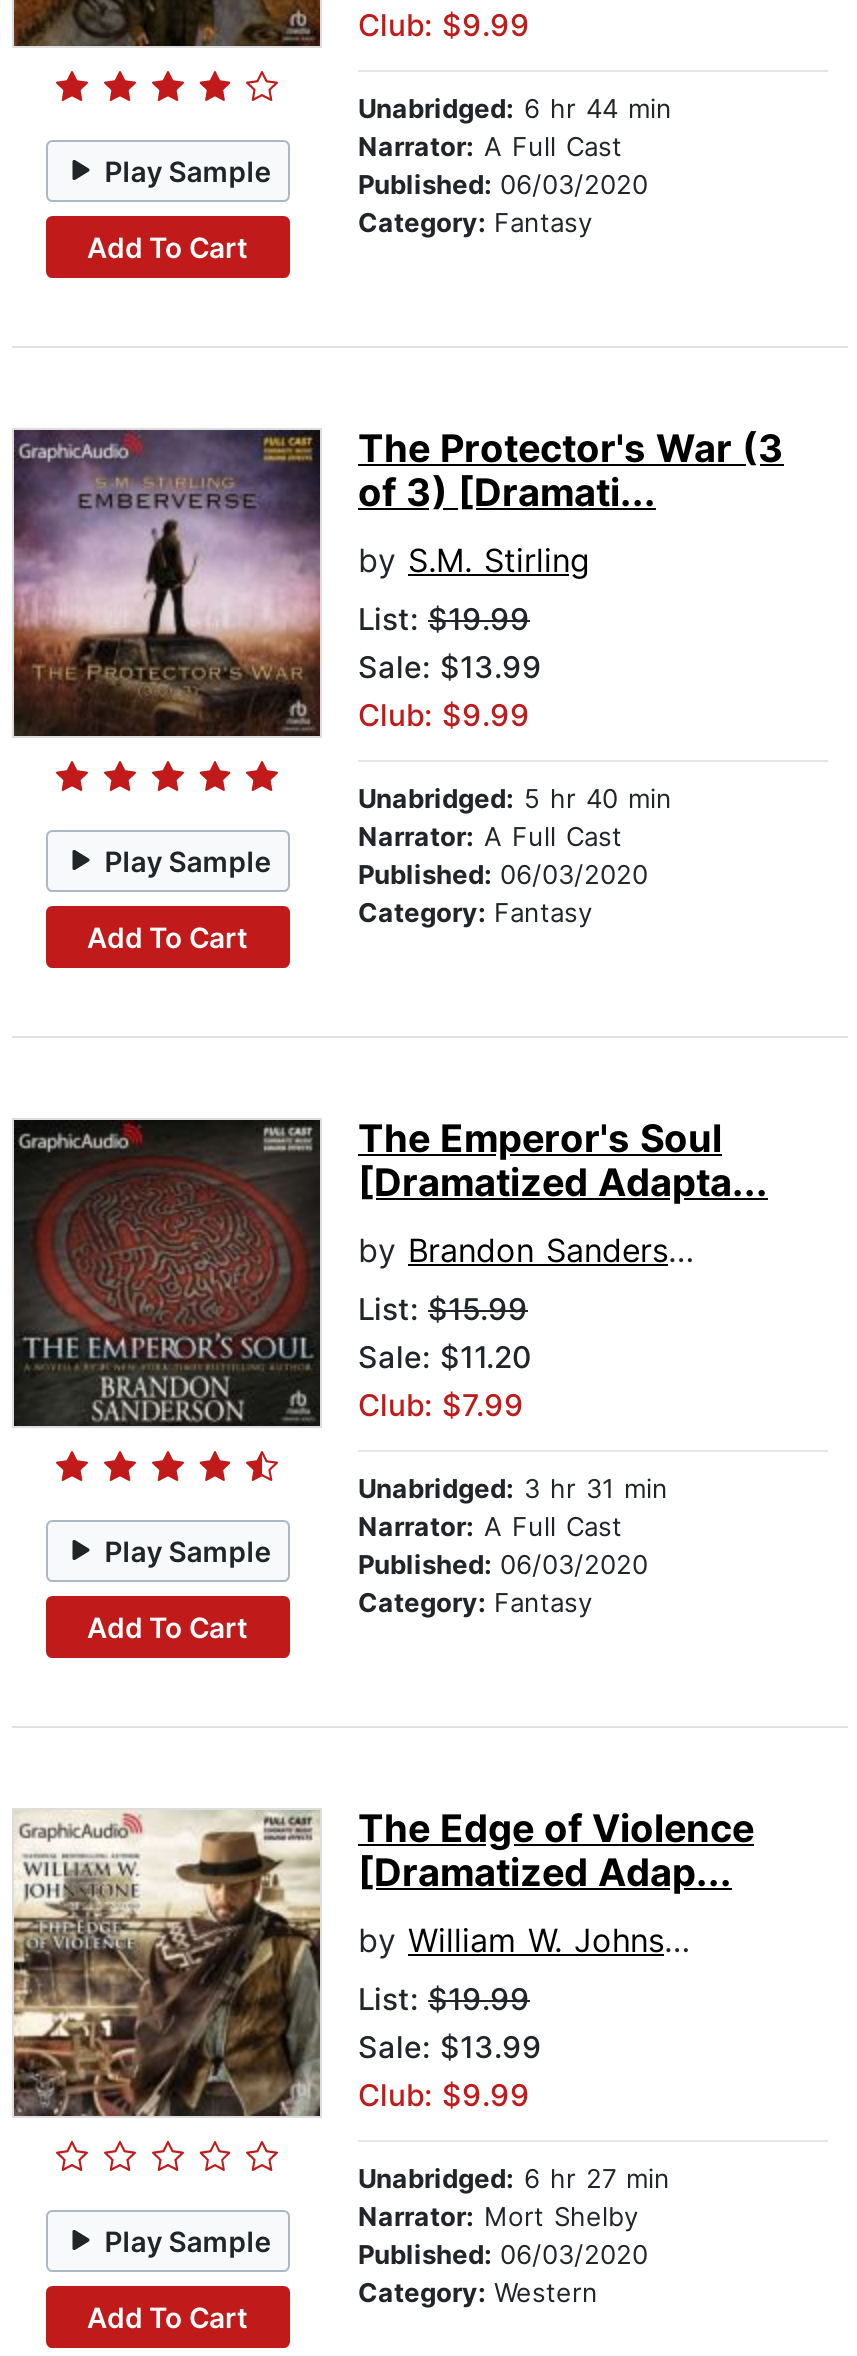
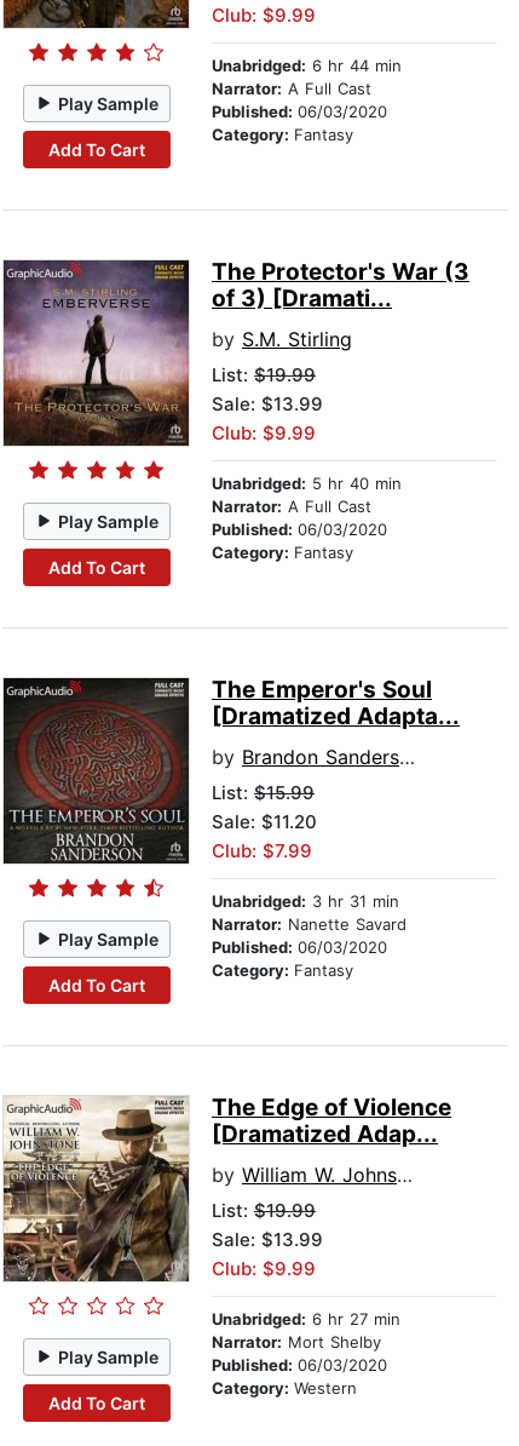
[358,1510,622,1542] Narrator: A Full Cast -> [212,915,406,934] Narrator: Nanette Savard

